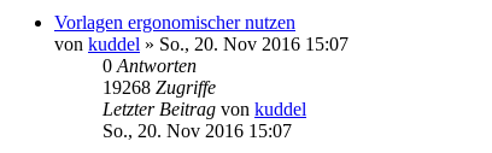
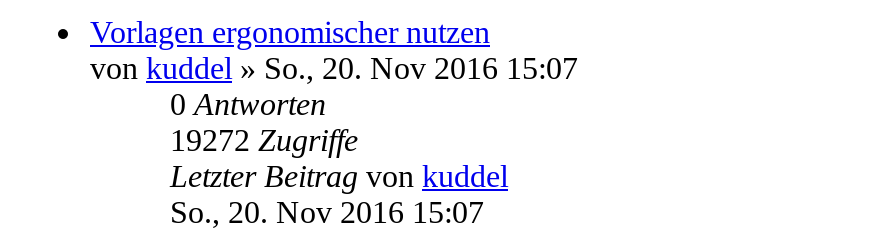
[102,77,216,97] 19268 Zugriffe -> [170,123,358,157] 19272 Zugriffe

